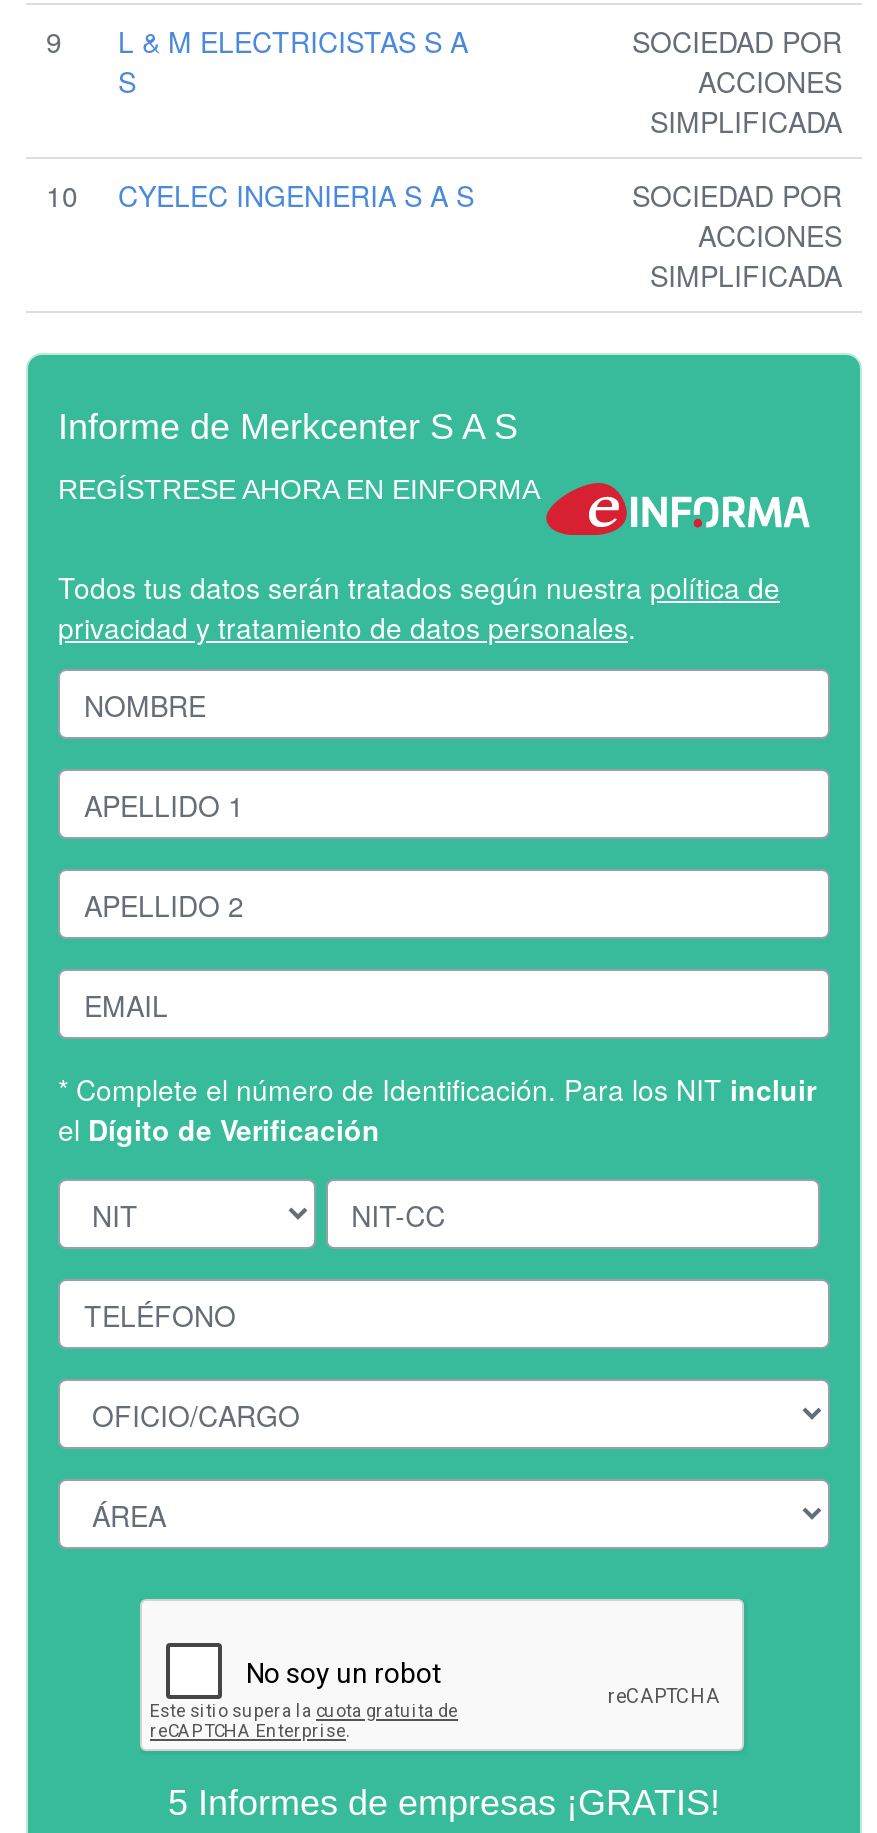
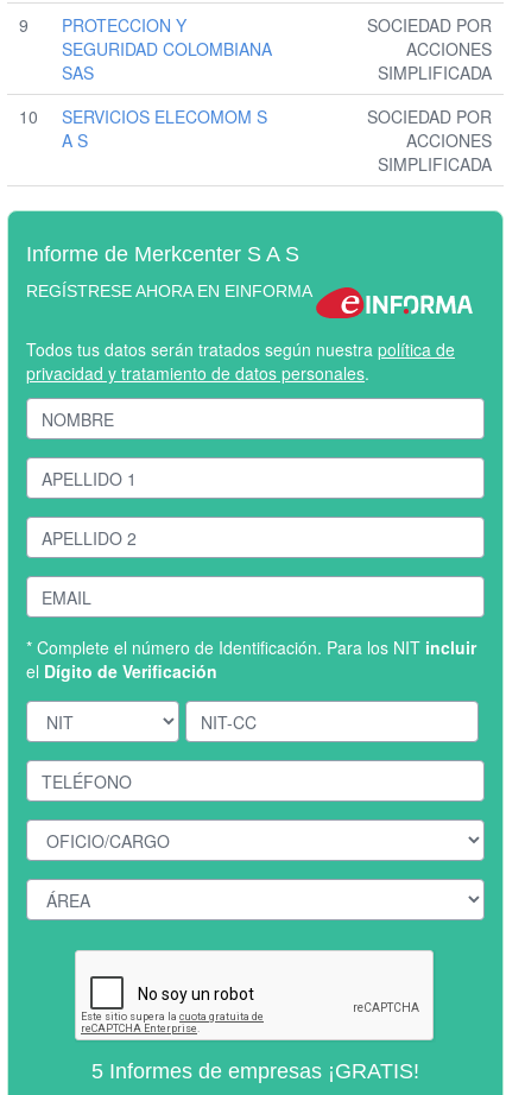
[118,21,468,101] L & M ELECTRICISTAS S A | S -> [62,13,272,84] PROTECCION Y | SEGURIDAD COLOMBIANA | SAS
[118,175,474,215] CYELEC INGENIERIA S A S -> [62,105,267,152] SERVICIOS ELECOMOM S | A S

